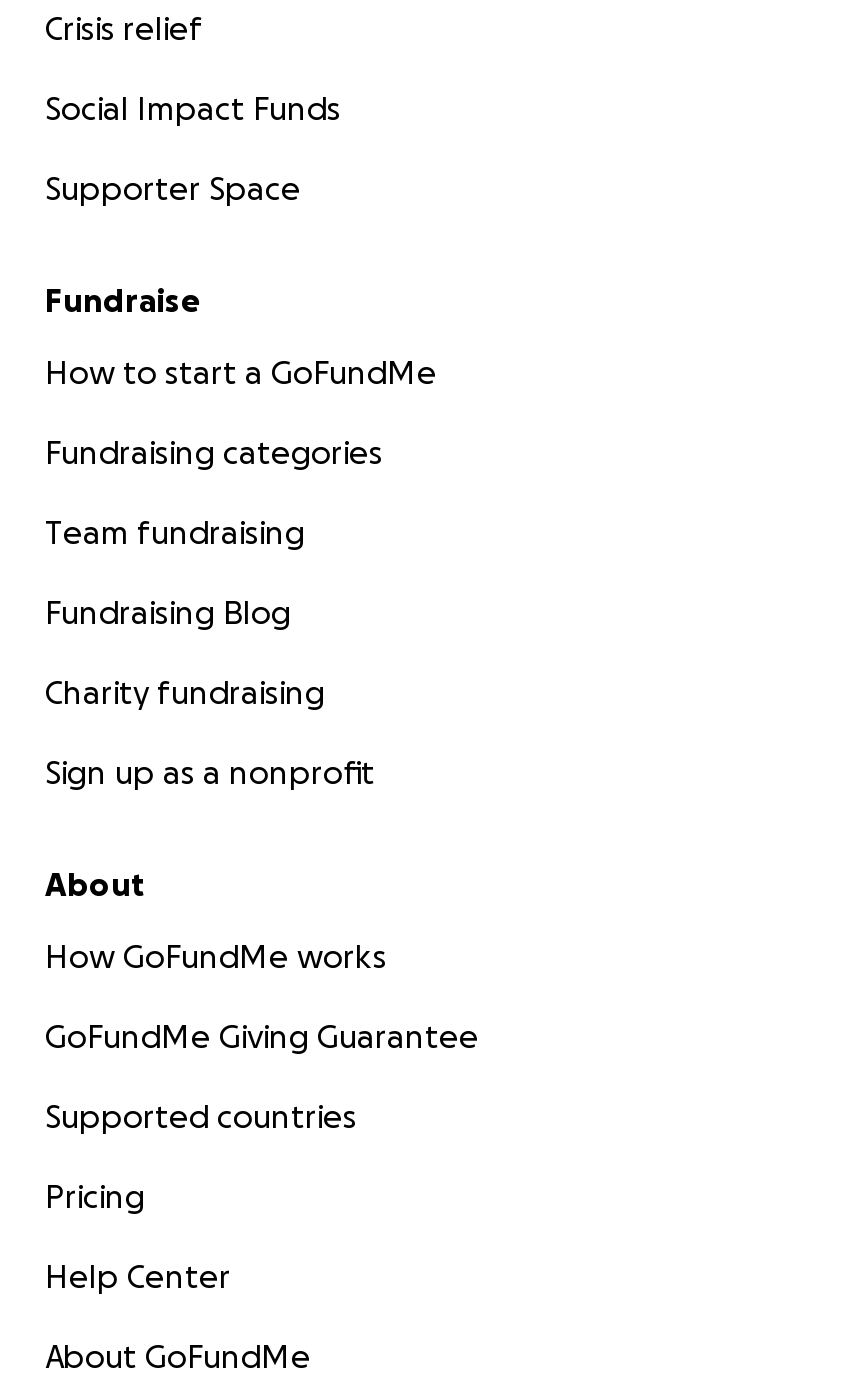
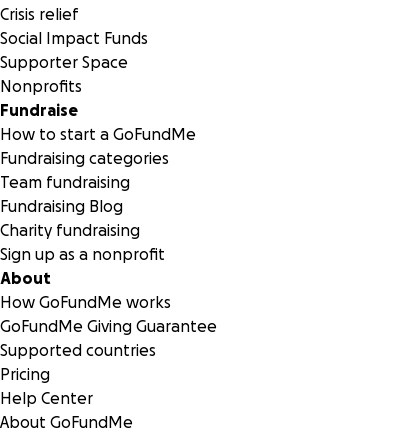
none -> [0,77,82,95] Nonprofits

